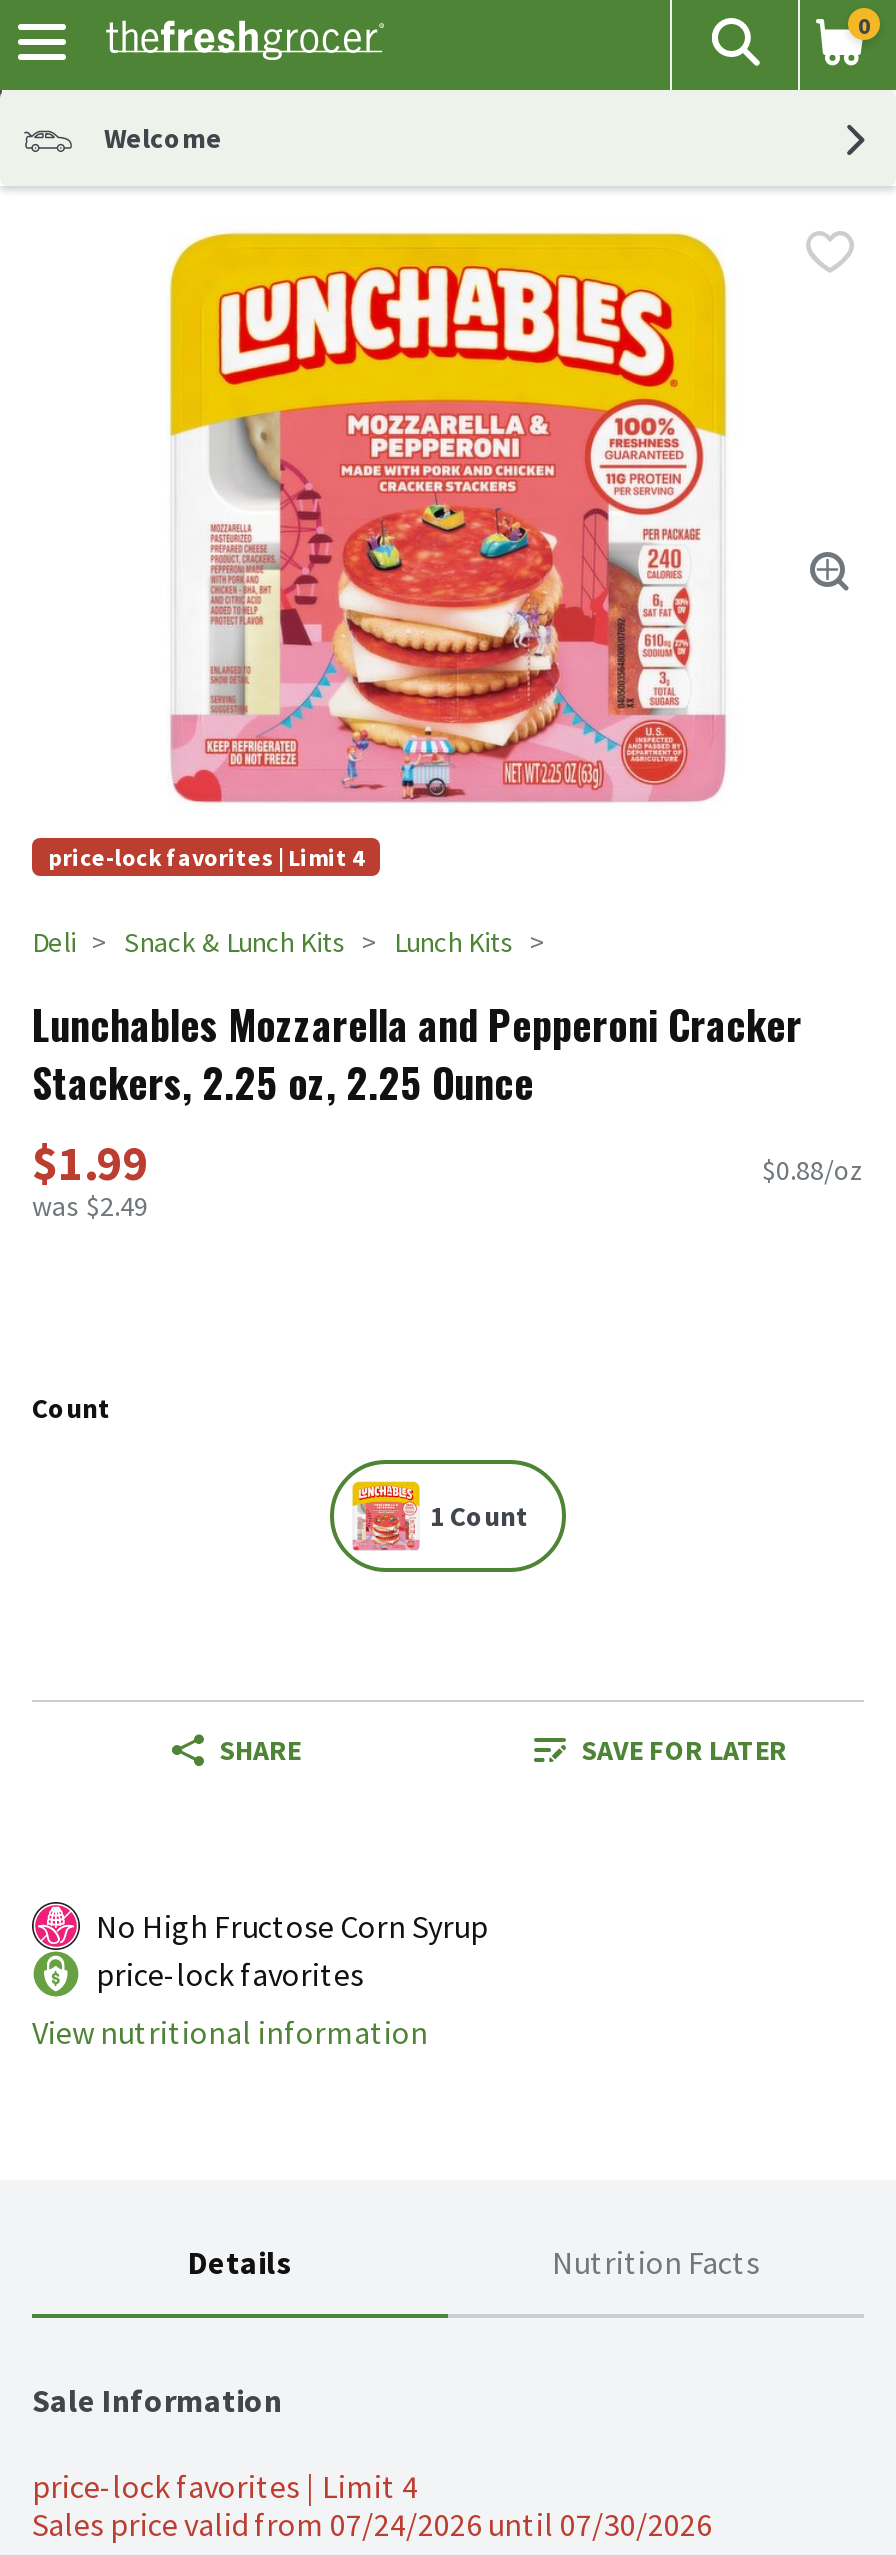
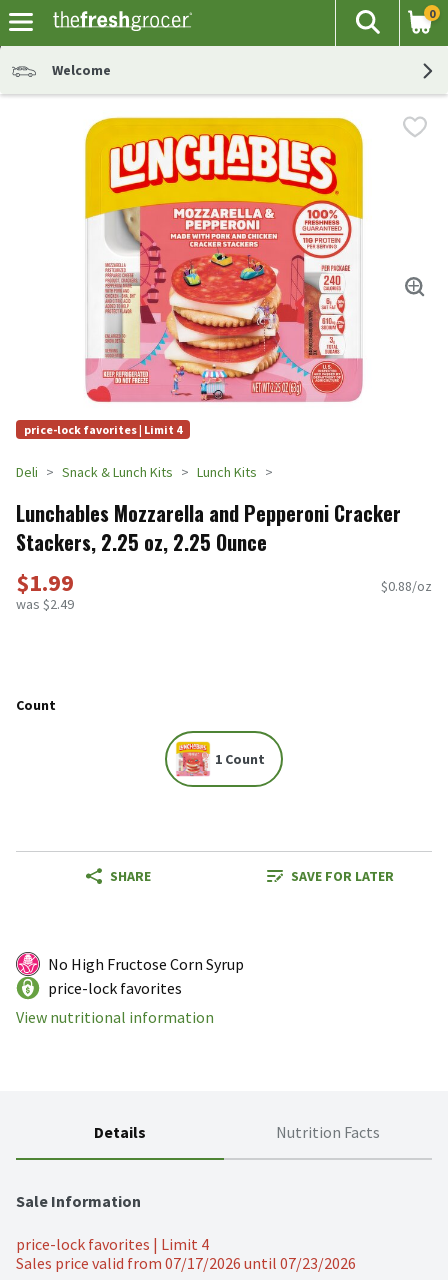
[32,2505,712,2545] Sales price valid from 07/24/2026 until 07/30/2026 -> [16,1253,356,1273] Sales price valid from 07/17/2026 until 07/23/2026

